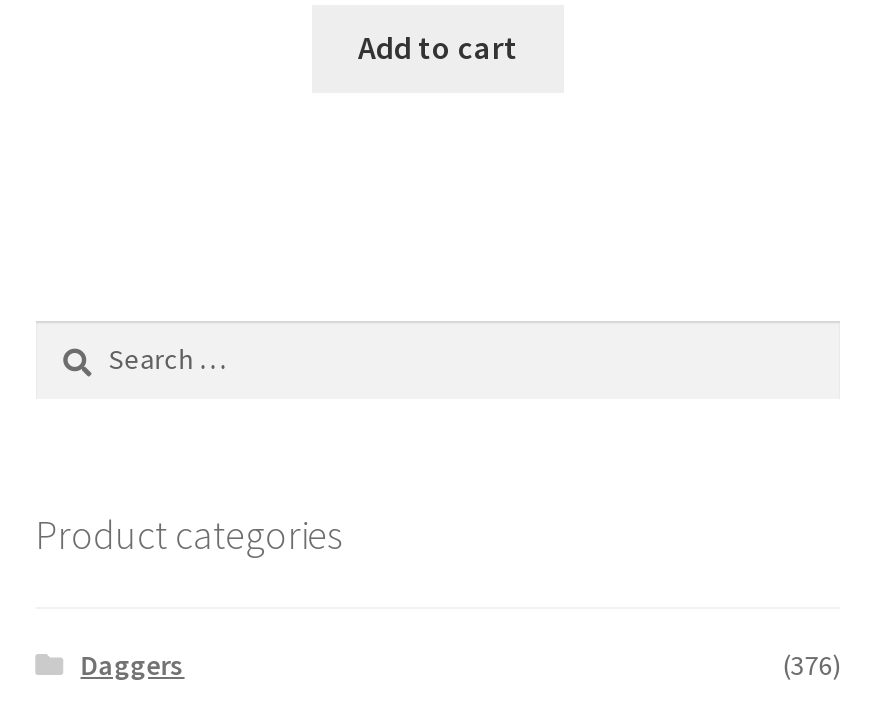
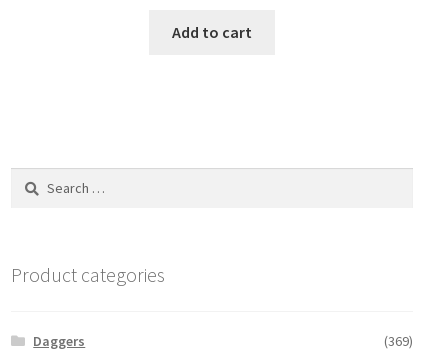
[783,648,841,684] (376) -> [384,332,413,350] (369)

